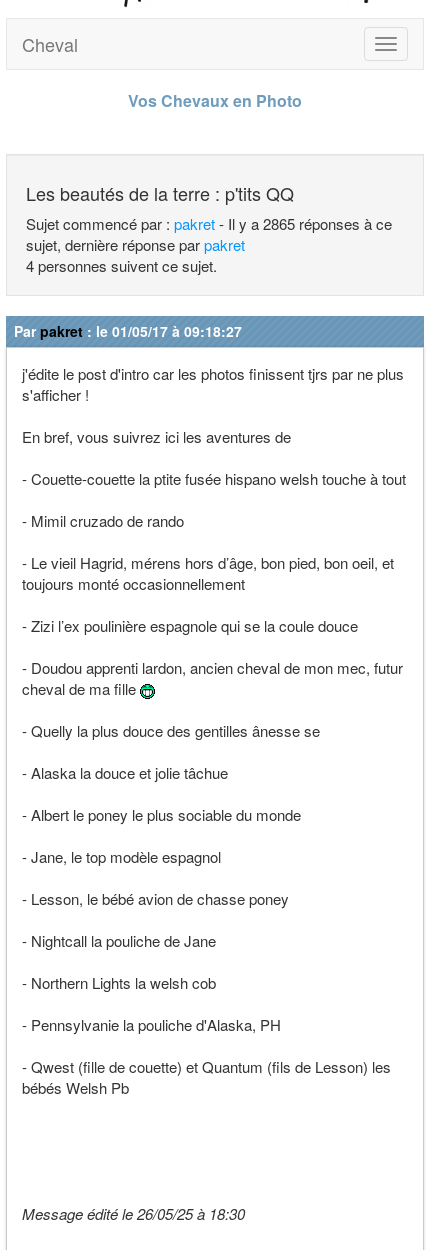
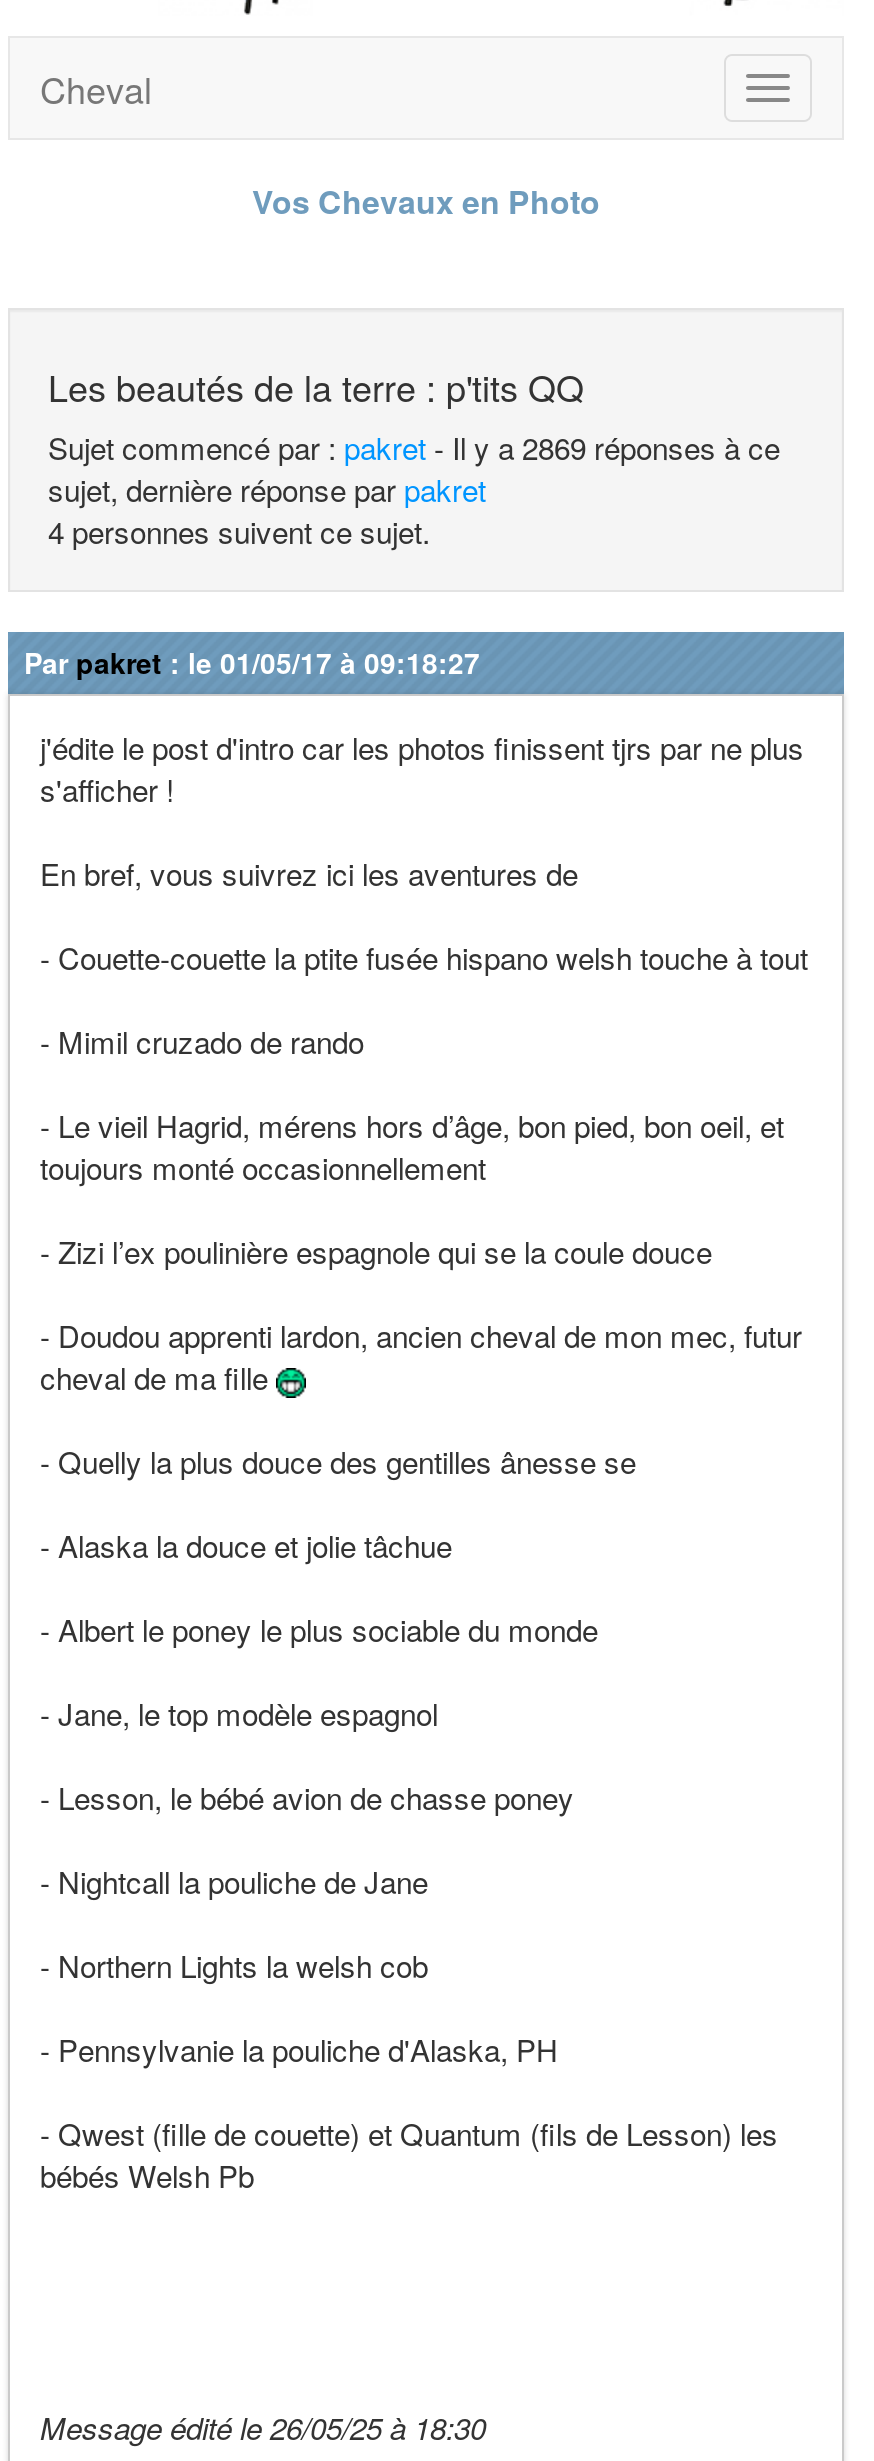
[26,213,392,234] Sujet commencé par : pakret - Il y a 2865 réponses à ce -> [48,426,780,468] Sujet commencé par : pakret - Il y a 2869 réponses à ce

